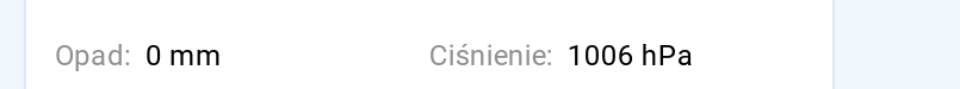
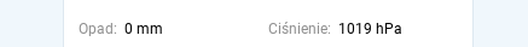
[429,39,694,72] Ciśnienie: 1006 hPa -> [268,20,402,37] Ciśnienie: 1019 hPa

